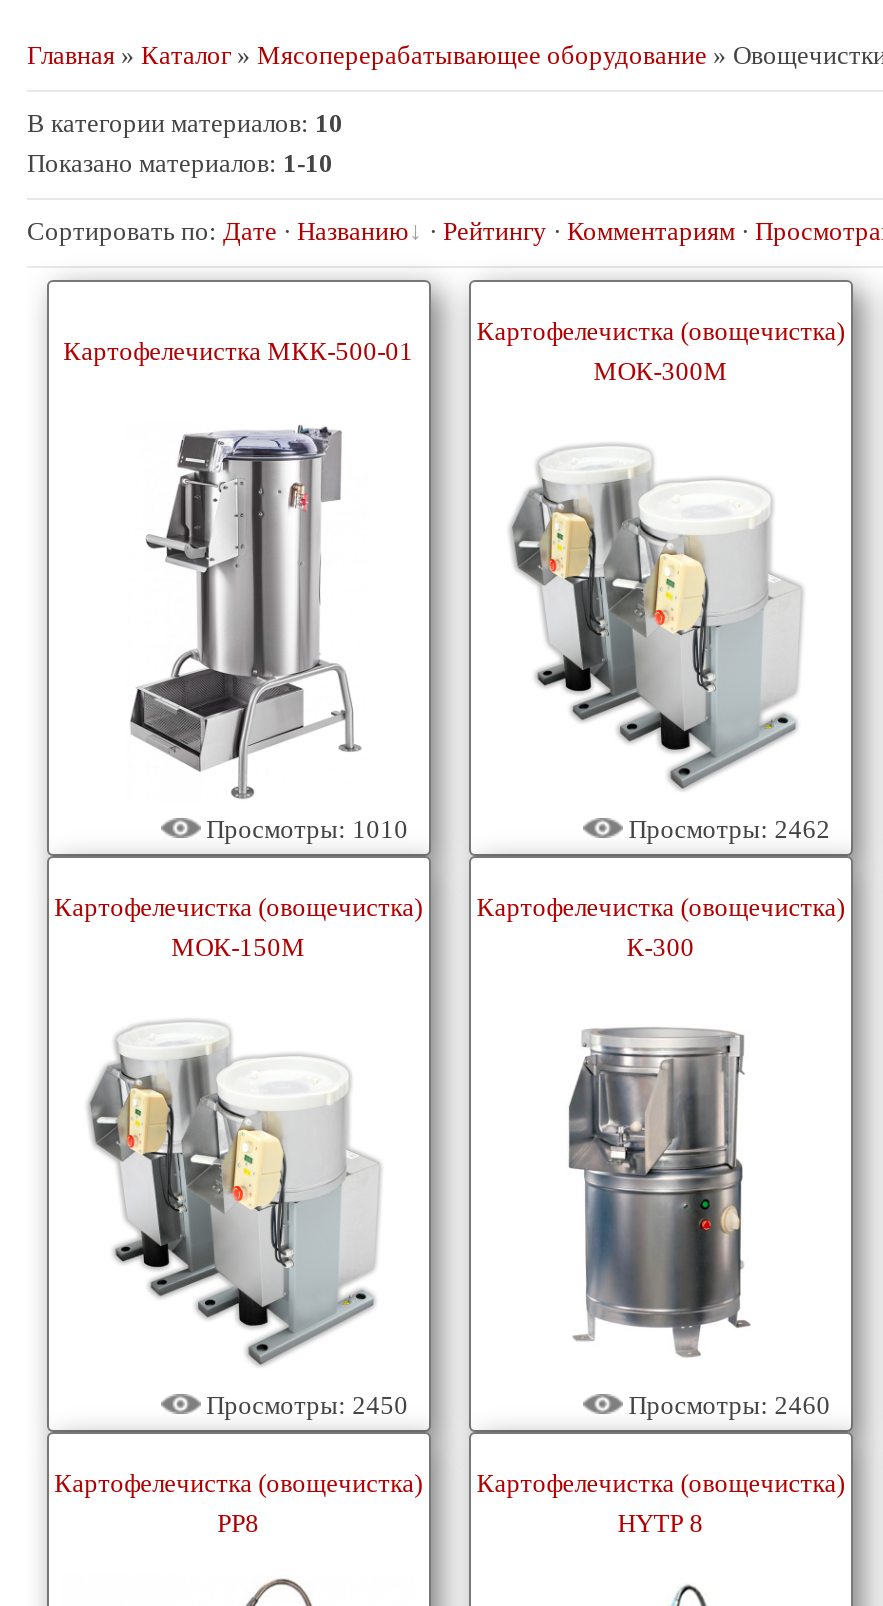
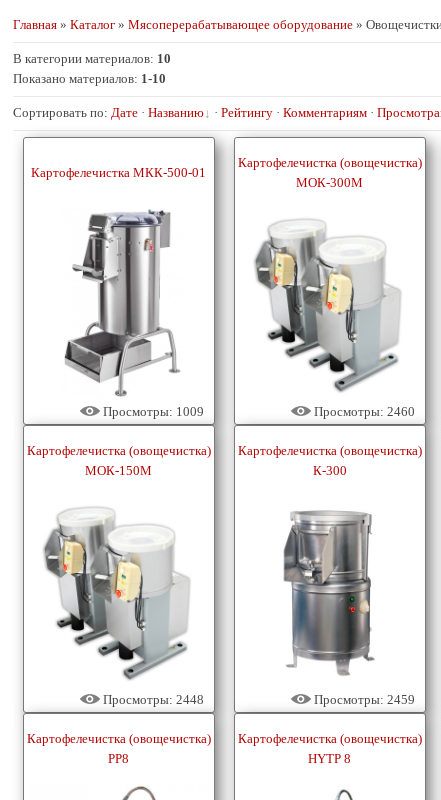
[200,814,408,844] Просмотры: 1010 -> [100,404,204,419] Просмотры: 1009
[623,814,831,844] Просмотры: 2462 -> [311,404,415,419] Просмотры: 2460
[200,1390,408,1420] Просмотры: 2450 -> [100,692,204,707] Просмотры: 2448
[623,1390,831,1420] Просмотры: 2460 -> [311,692,415,707] Просмотры: 2459

